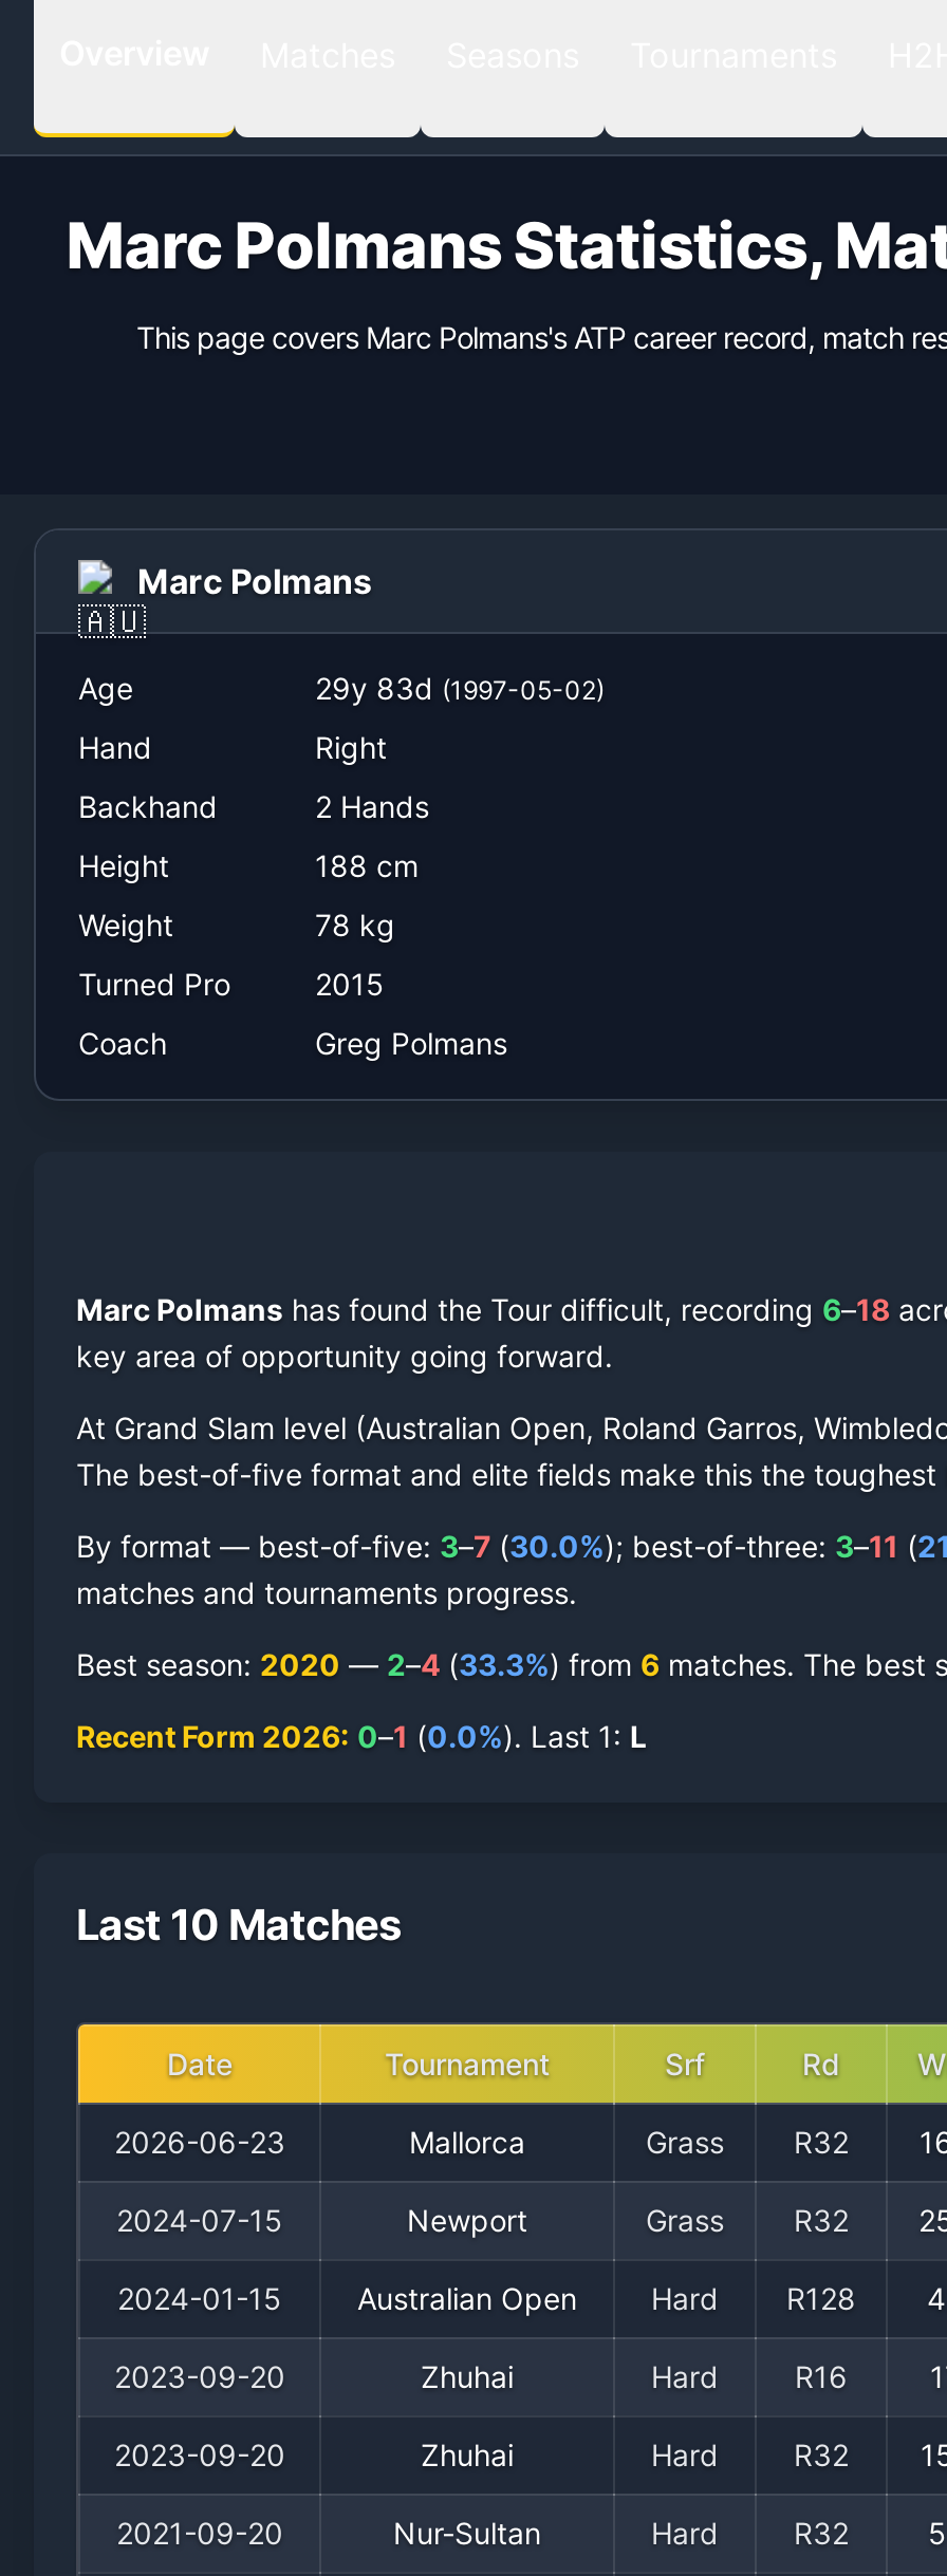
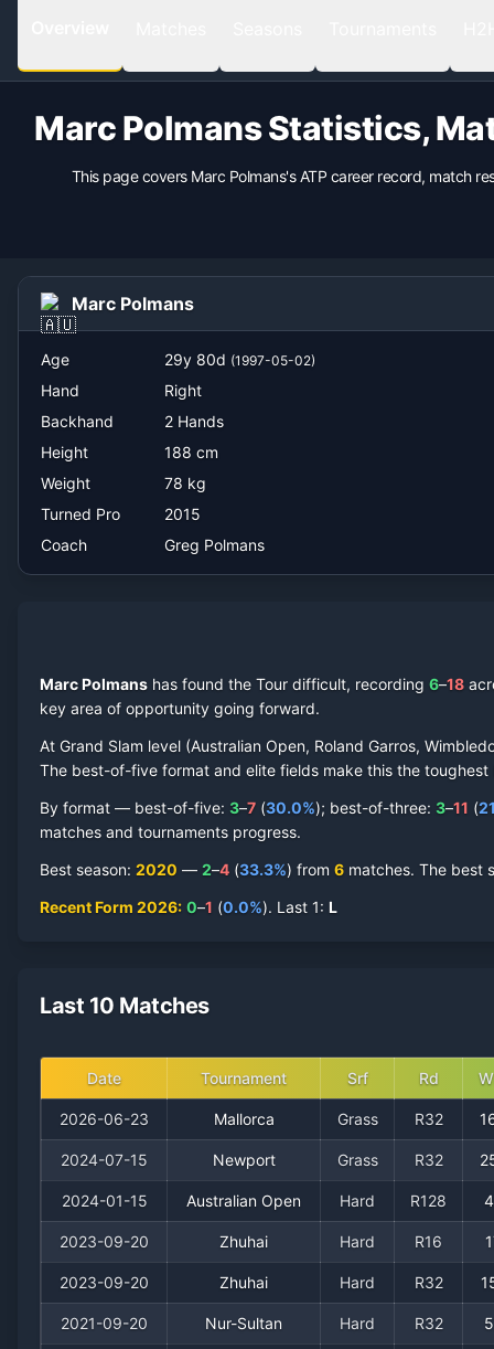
[315,670,605,706] 29y 83d (1997-05-02) -> [164,350,315,369] 29y 80d (1997-05-02)

